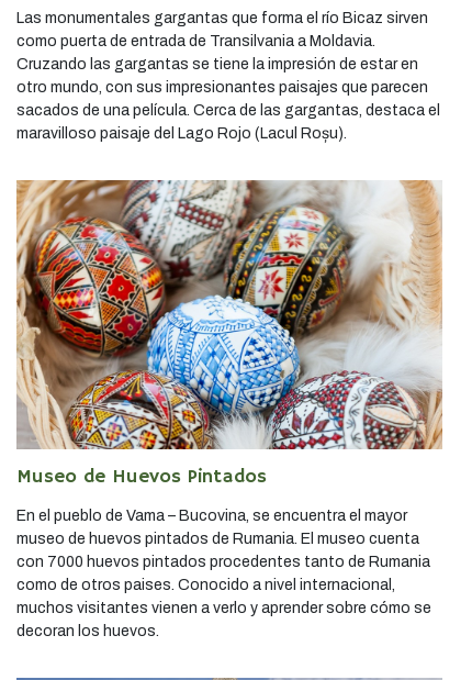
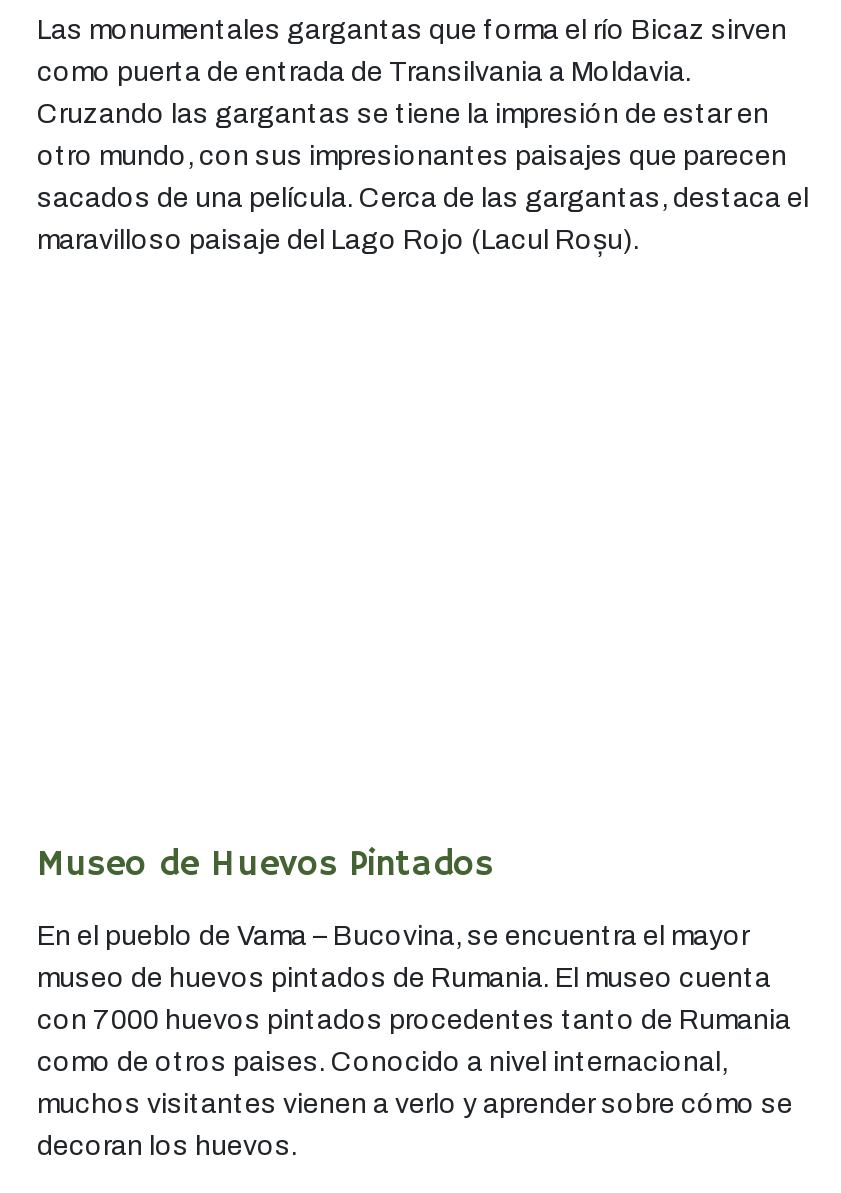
[15,179,443,450] [image] -> none

